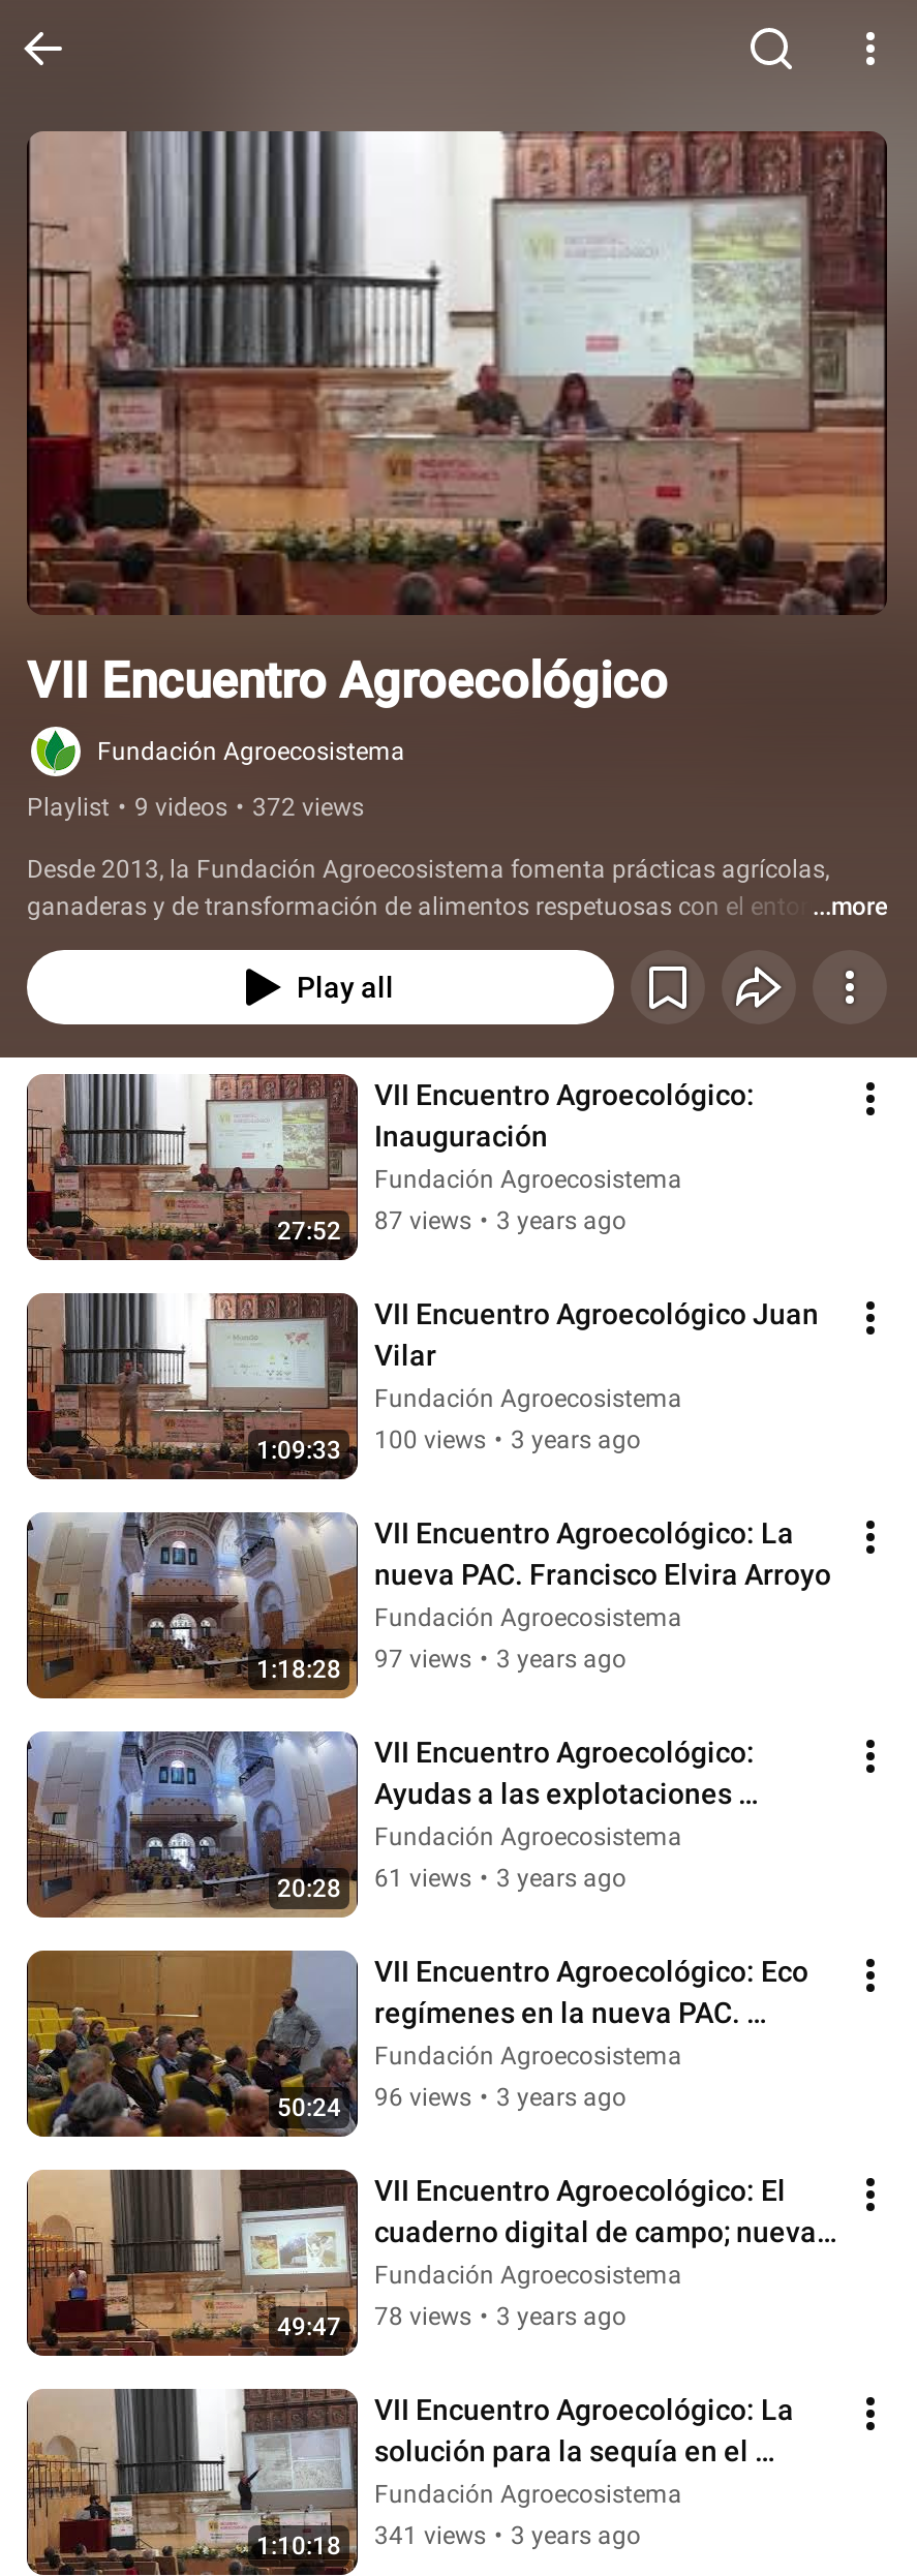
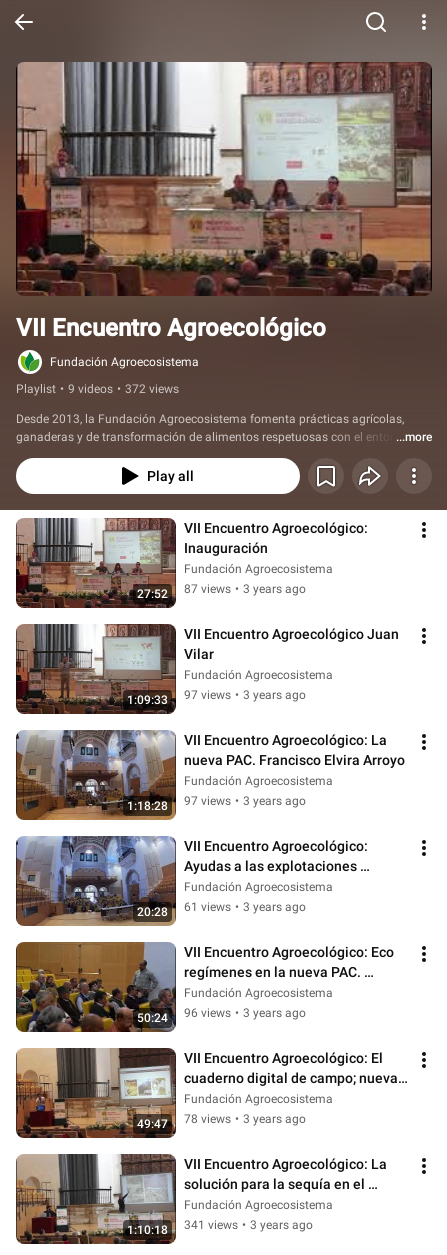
[374,1425,641,1454] 100 views • 3 years ago -> [184,688,306,702] 97 views • 3 years ago

